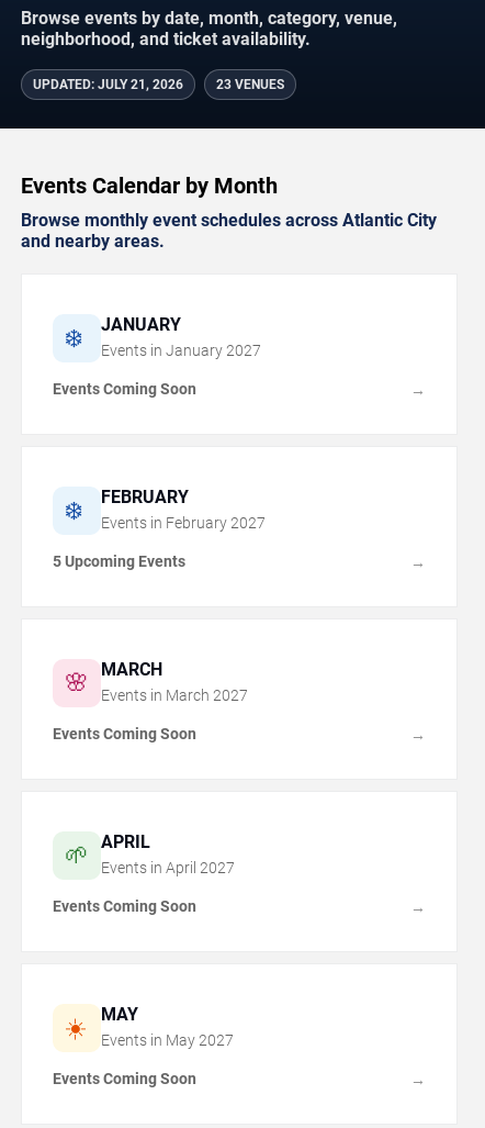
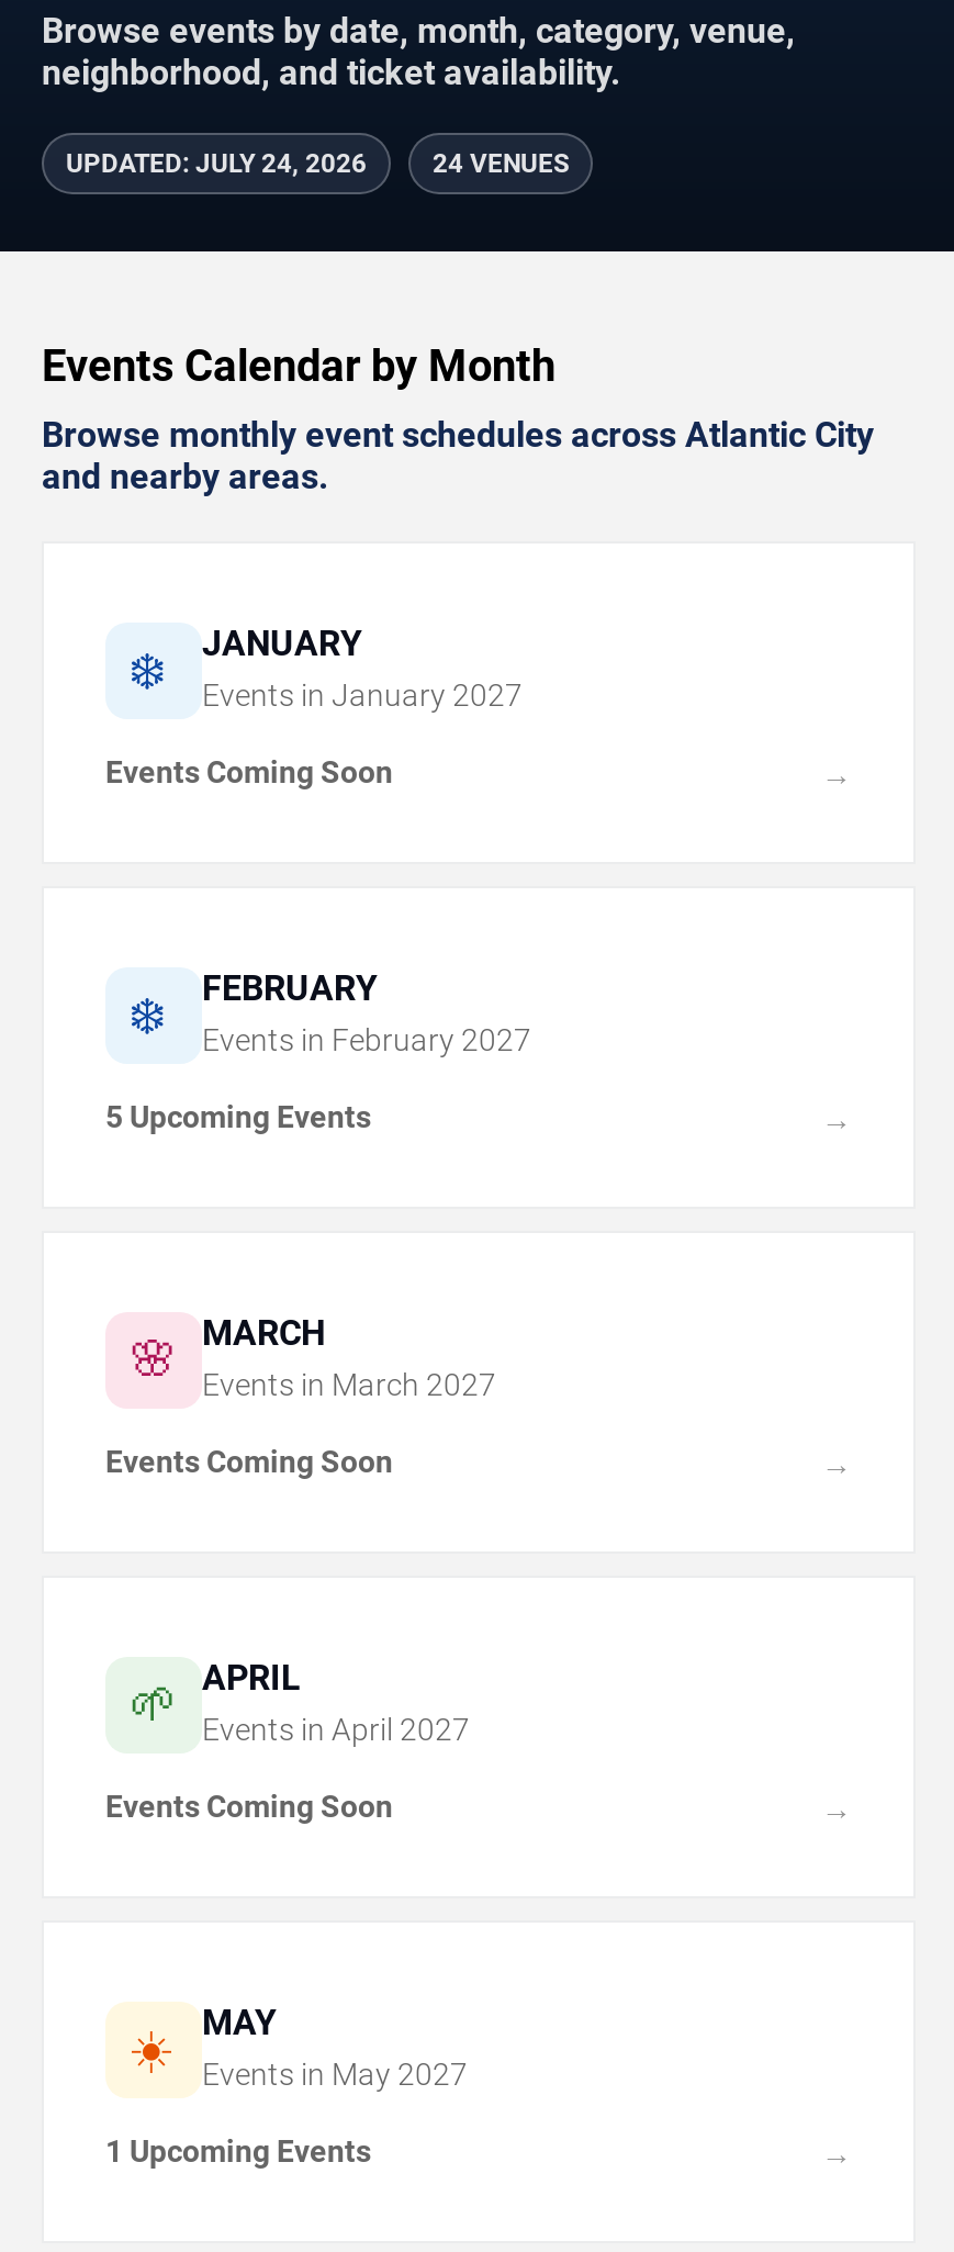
[33,77,183,93] UPDATED: JULY 21, 2026 -> [66,149,367,180] UPDATED: JULY 24, 2026
[216,77,284,93] 23 VENUES -> [433,149,569,180] 24 VENUES
[53,1070,196,1088] Events Coming Soon -> [105,2135,371,2170] 1 Upcoming Events

